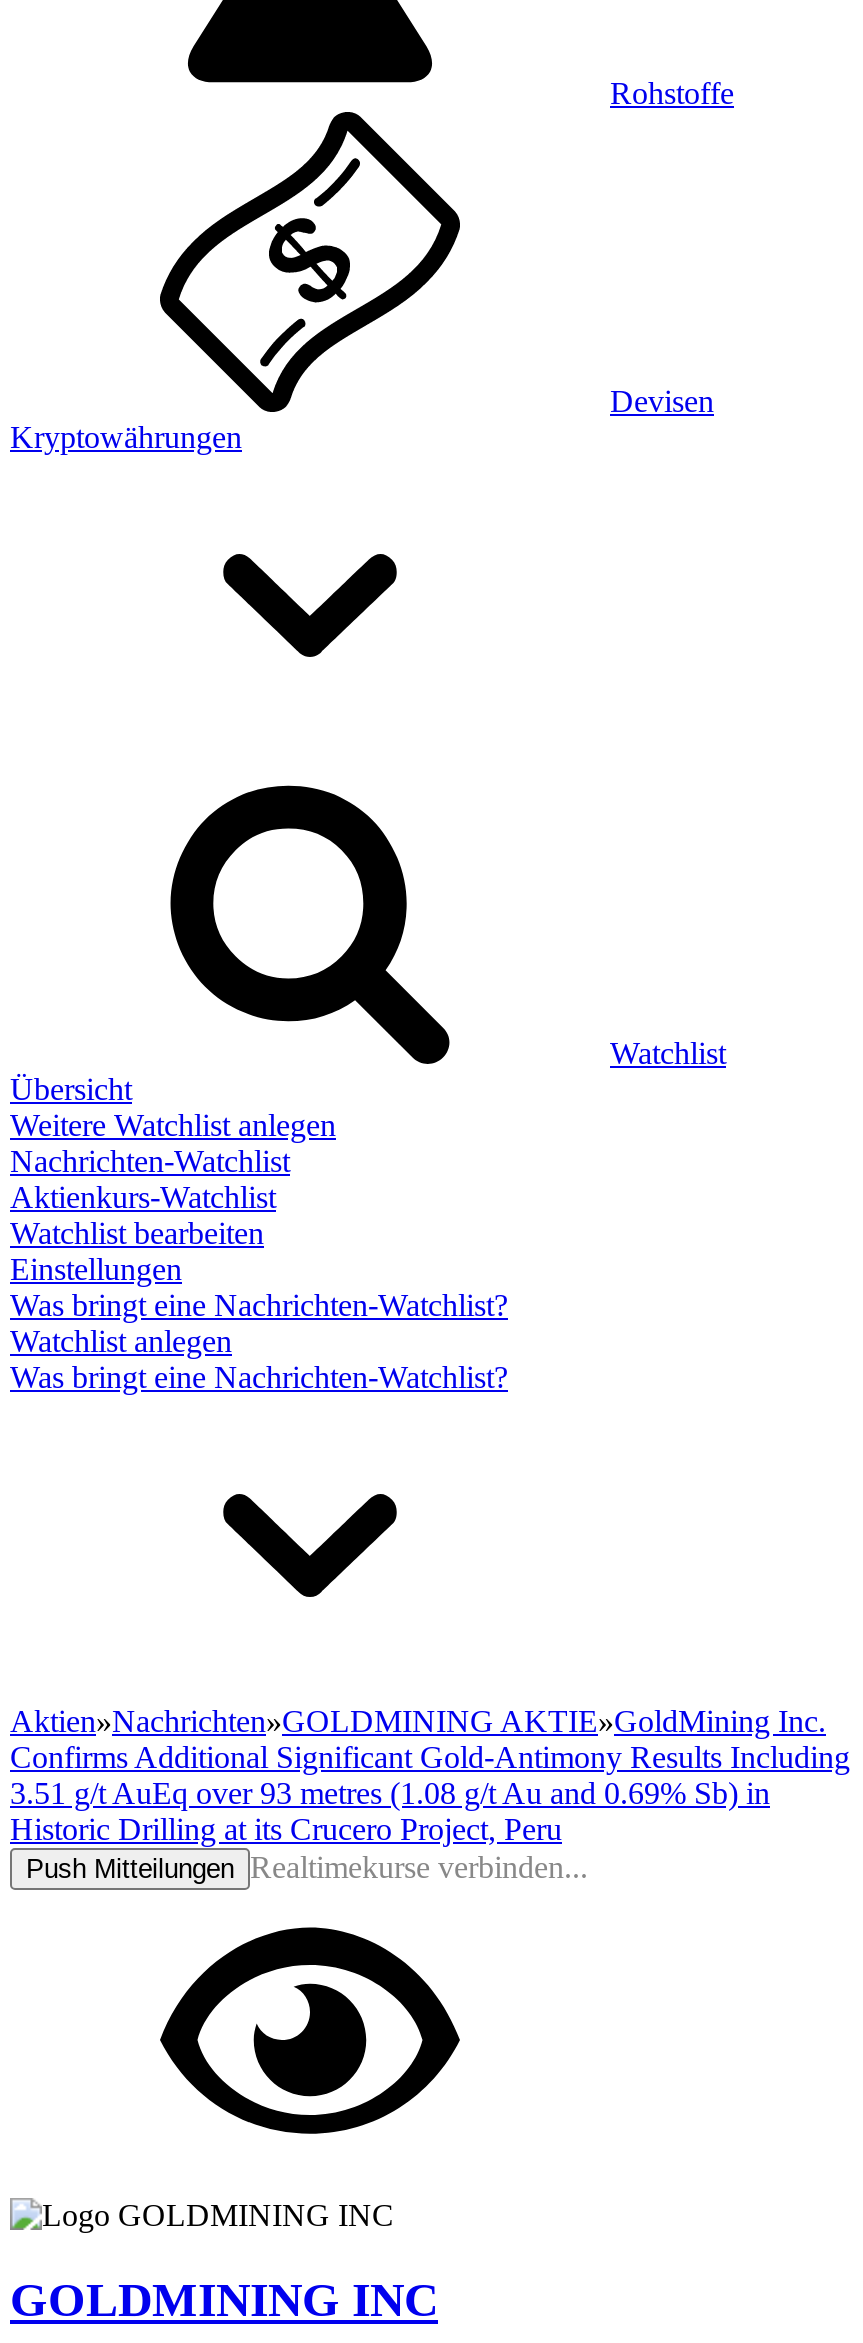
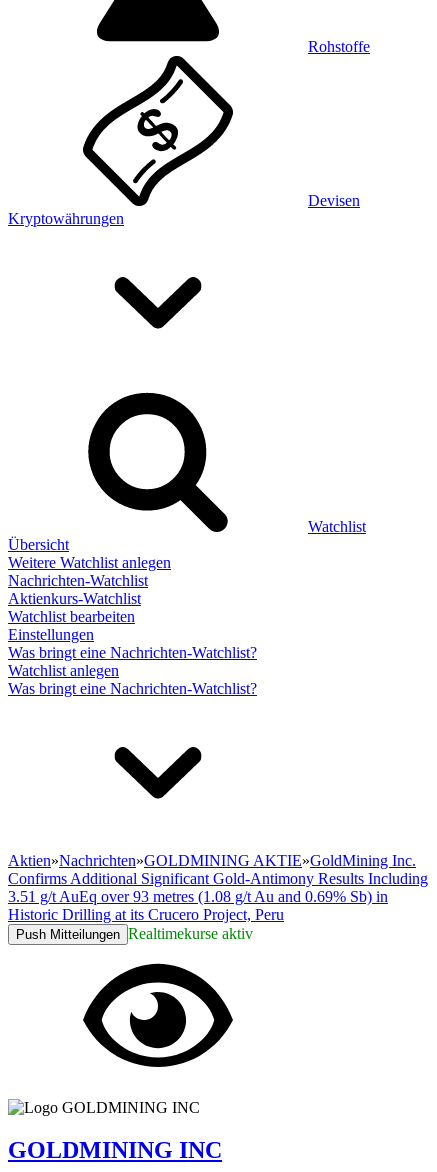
[26,1850,588,1884] Push Mitteilungen Realtimekurse verbinden... -> [16,925,253,942] Push Mitteilungen Realtimekurse aktiv

